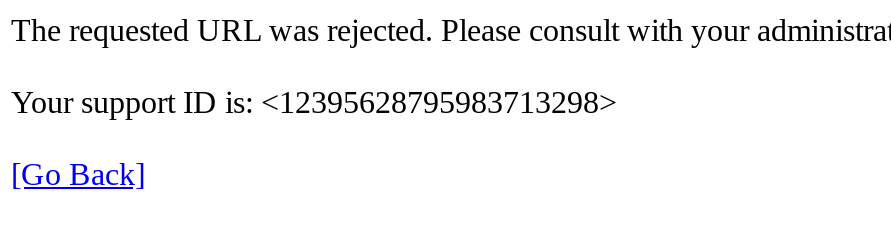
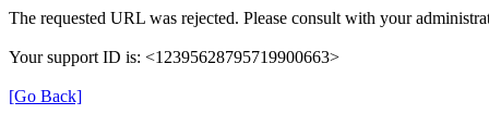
[11,85,617,119] Your support ID is: <12395628795983713298> -> [9,48,339,66] Your support ID is: <12395628795719900663>

